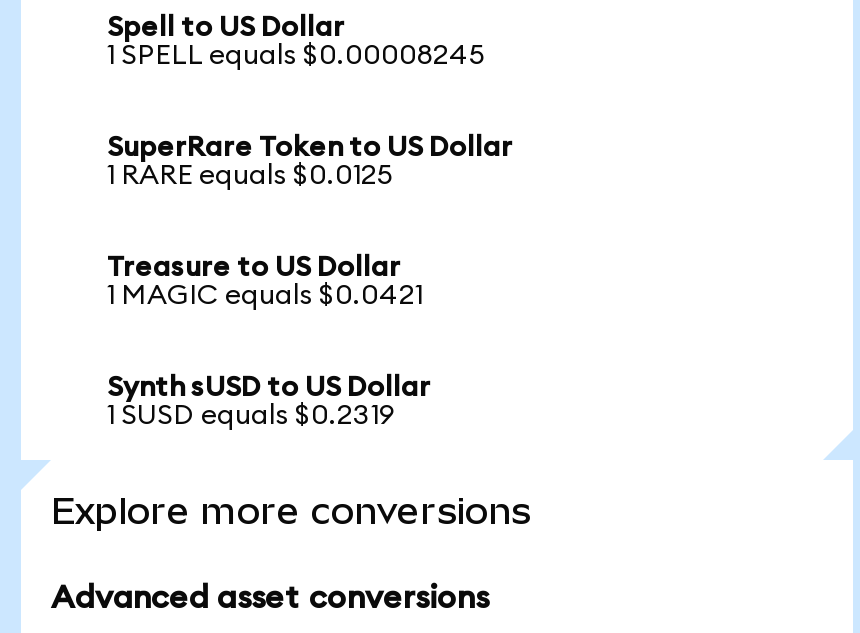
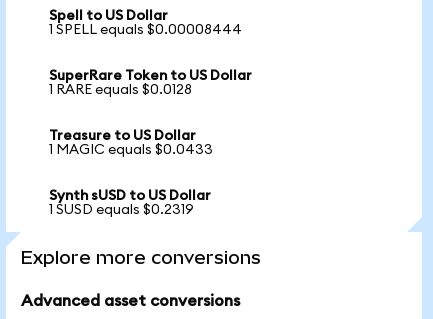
[107,42,485,70] 1 SPELL equals $0.00008245 -> [49,23,242,37] 1 SPELL equals $0.00008444
[107,162,393,190] 1 RARE equals $0.0125 -> [49,83,192,97] 1 RARE equals $0.0128
[107,282,423,310] 1 MAGIC equals $0.0421 -> [49,143,213,157] 1 MAGIC equals $0.0433

